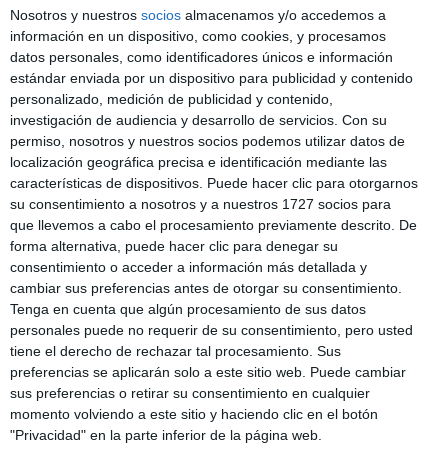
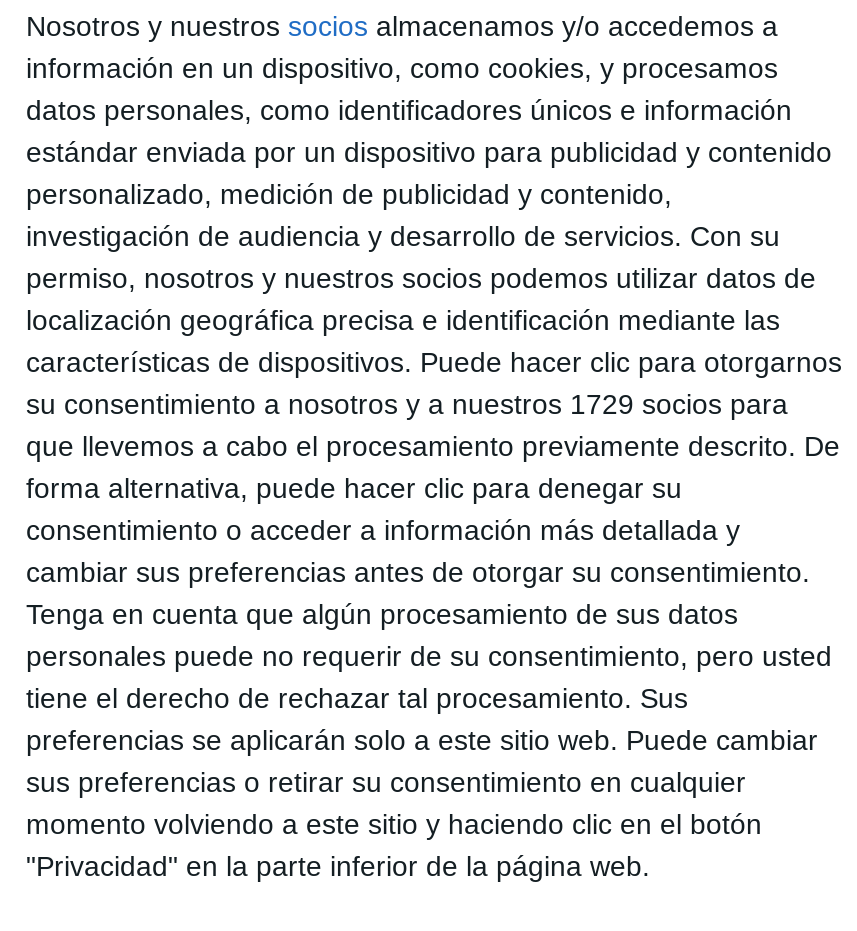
[10,196,391,212] su consentimiento a nosotros y a nuestros 1727 socios para -> [26,388,788,420] su consentimiento a nosotros y a nuestros 1729 socios para

